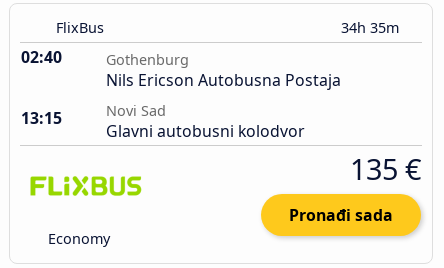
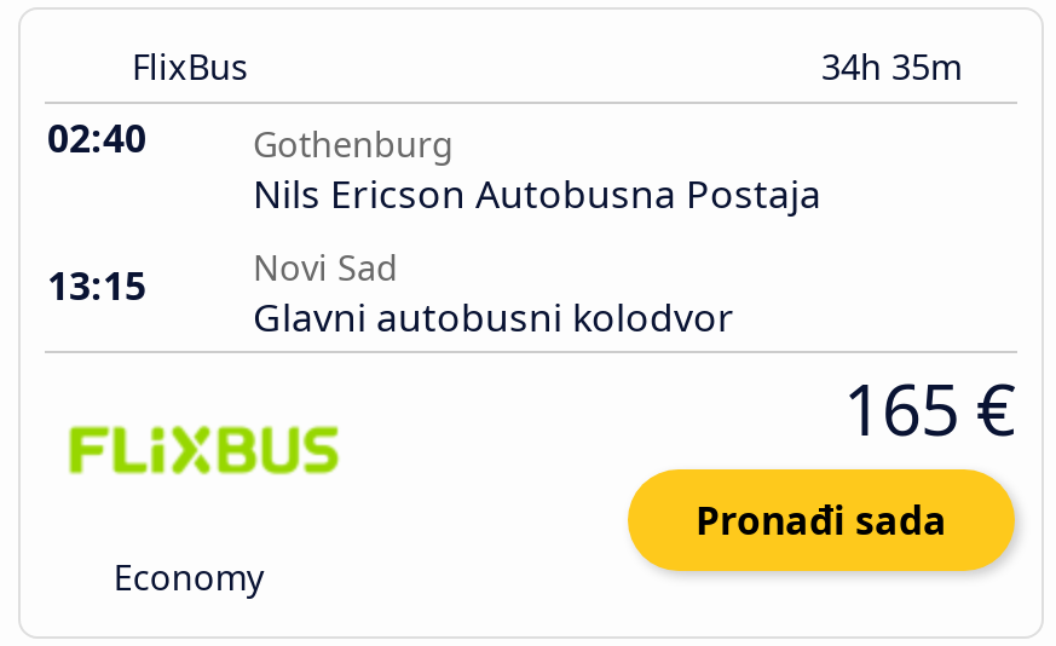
[350,149,421,188] 135 € -> [843,361,1015,455] 165 €

